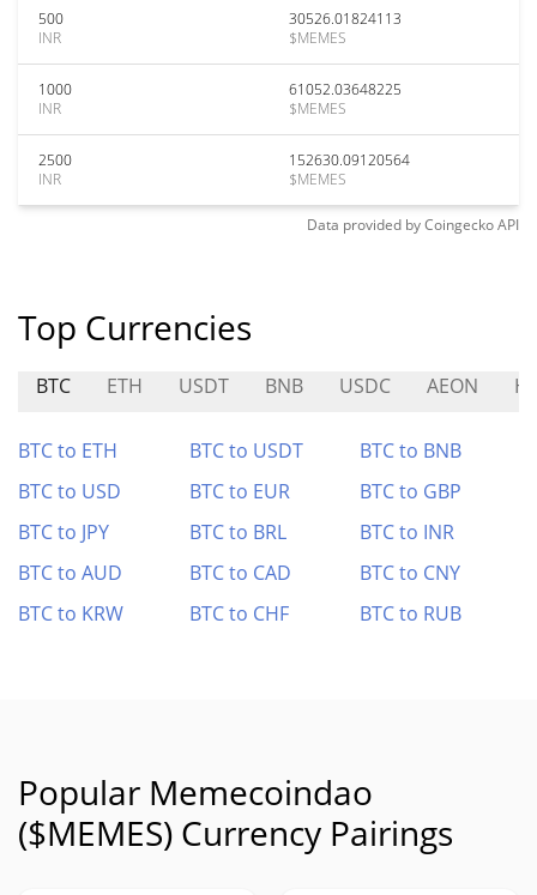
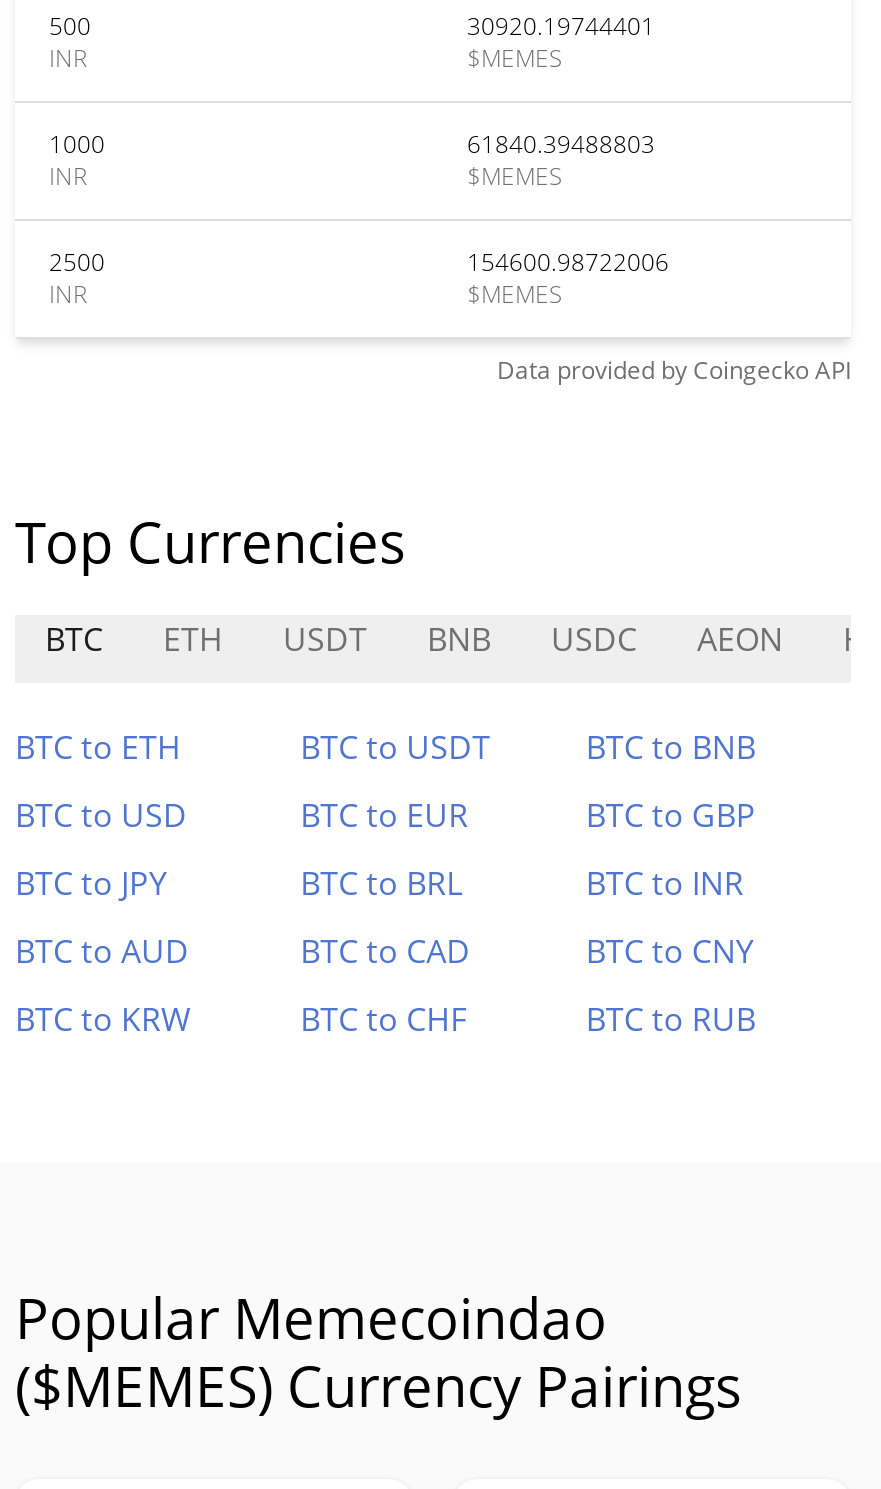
[289,8,402,29] 30526.01824113 -> [467,9,655,43] 30920.19744401
[289,79,402,99] 61052.03648225 -> [467,127,655,161] 61840.39488803
[289,150,410,170] 152630.09120564 -> [467,245,669,279] 154600.98722006

